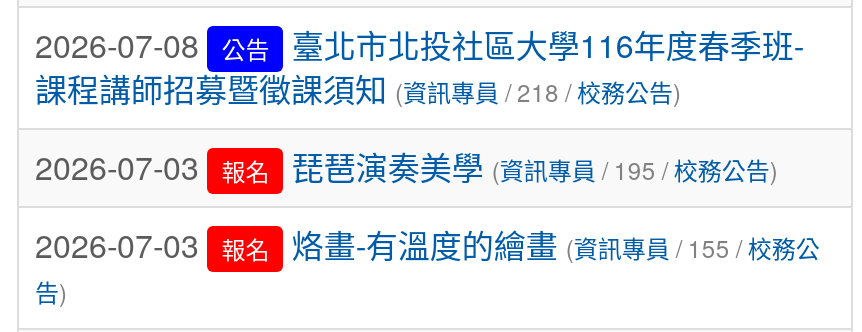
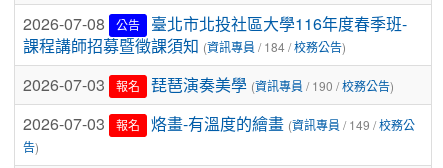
[35,66,681,112] 課程講師招募暨徵課須知 (資訊專員/ 218 /校務公告) -> [23,34,346,57] 課程講師招募暨徵課須知 (資訊專員/ 184 /校務公告)
[35,144,778,190] 2026-07-03 報名 琵琶演奏美學 (資訊專員/ 195 /校務公告) -> [23,73,394,96] 2026-07-03 報名 琵琶演奏美學 (資訊專員/ 190 /校務公告)
[35,222,820,268] 2026-07-03 報名 烙畫-有溫度的繪畫 (資訊專員/ 155 /校務公 -> [23,112,415,135] 2026-07-03 報名 烙畫-有溫度的繪畫 (資訊專員/ 149 /校務公

